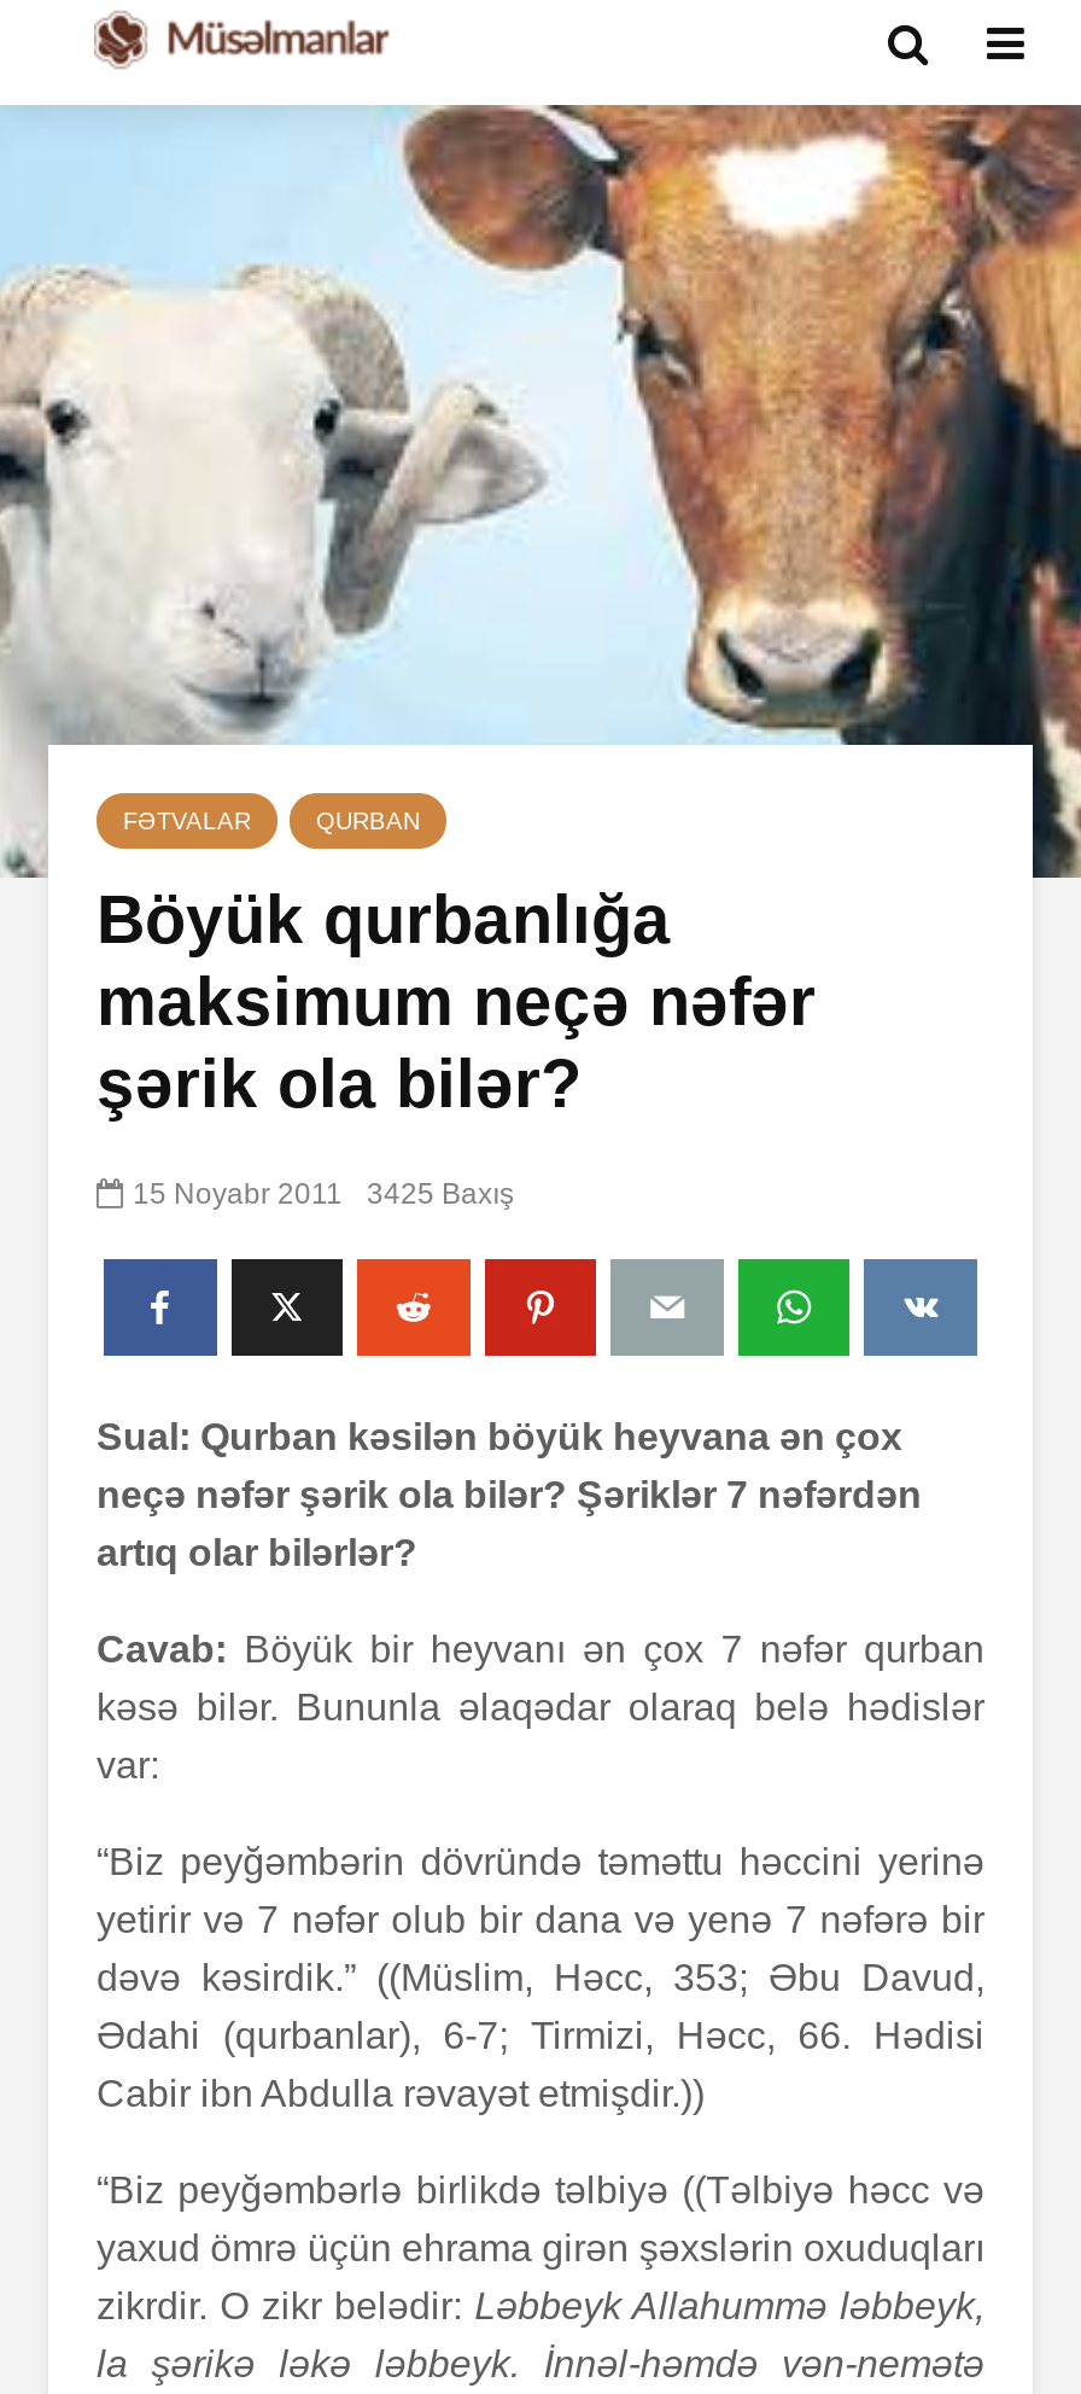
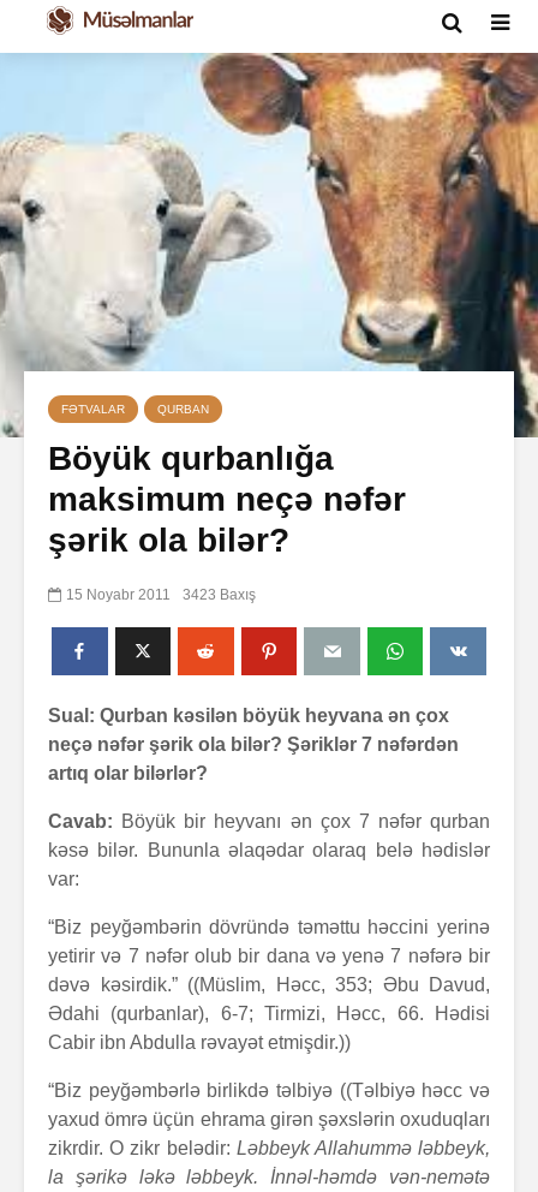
[133,1177,514,1210] 15 Noyabr 2011 3425 Baxış -> [66,586,256,603] 15 Noyabr 2011 3423 Baxış

